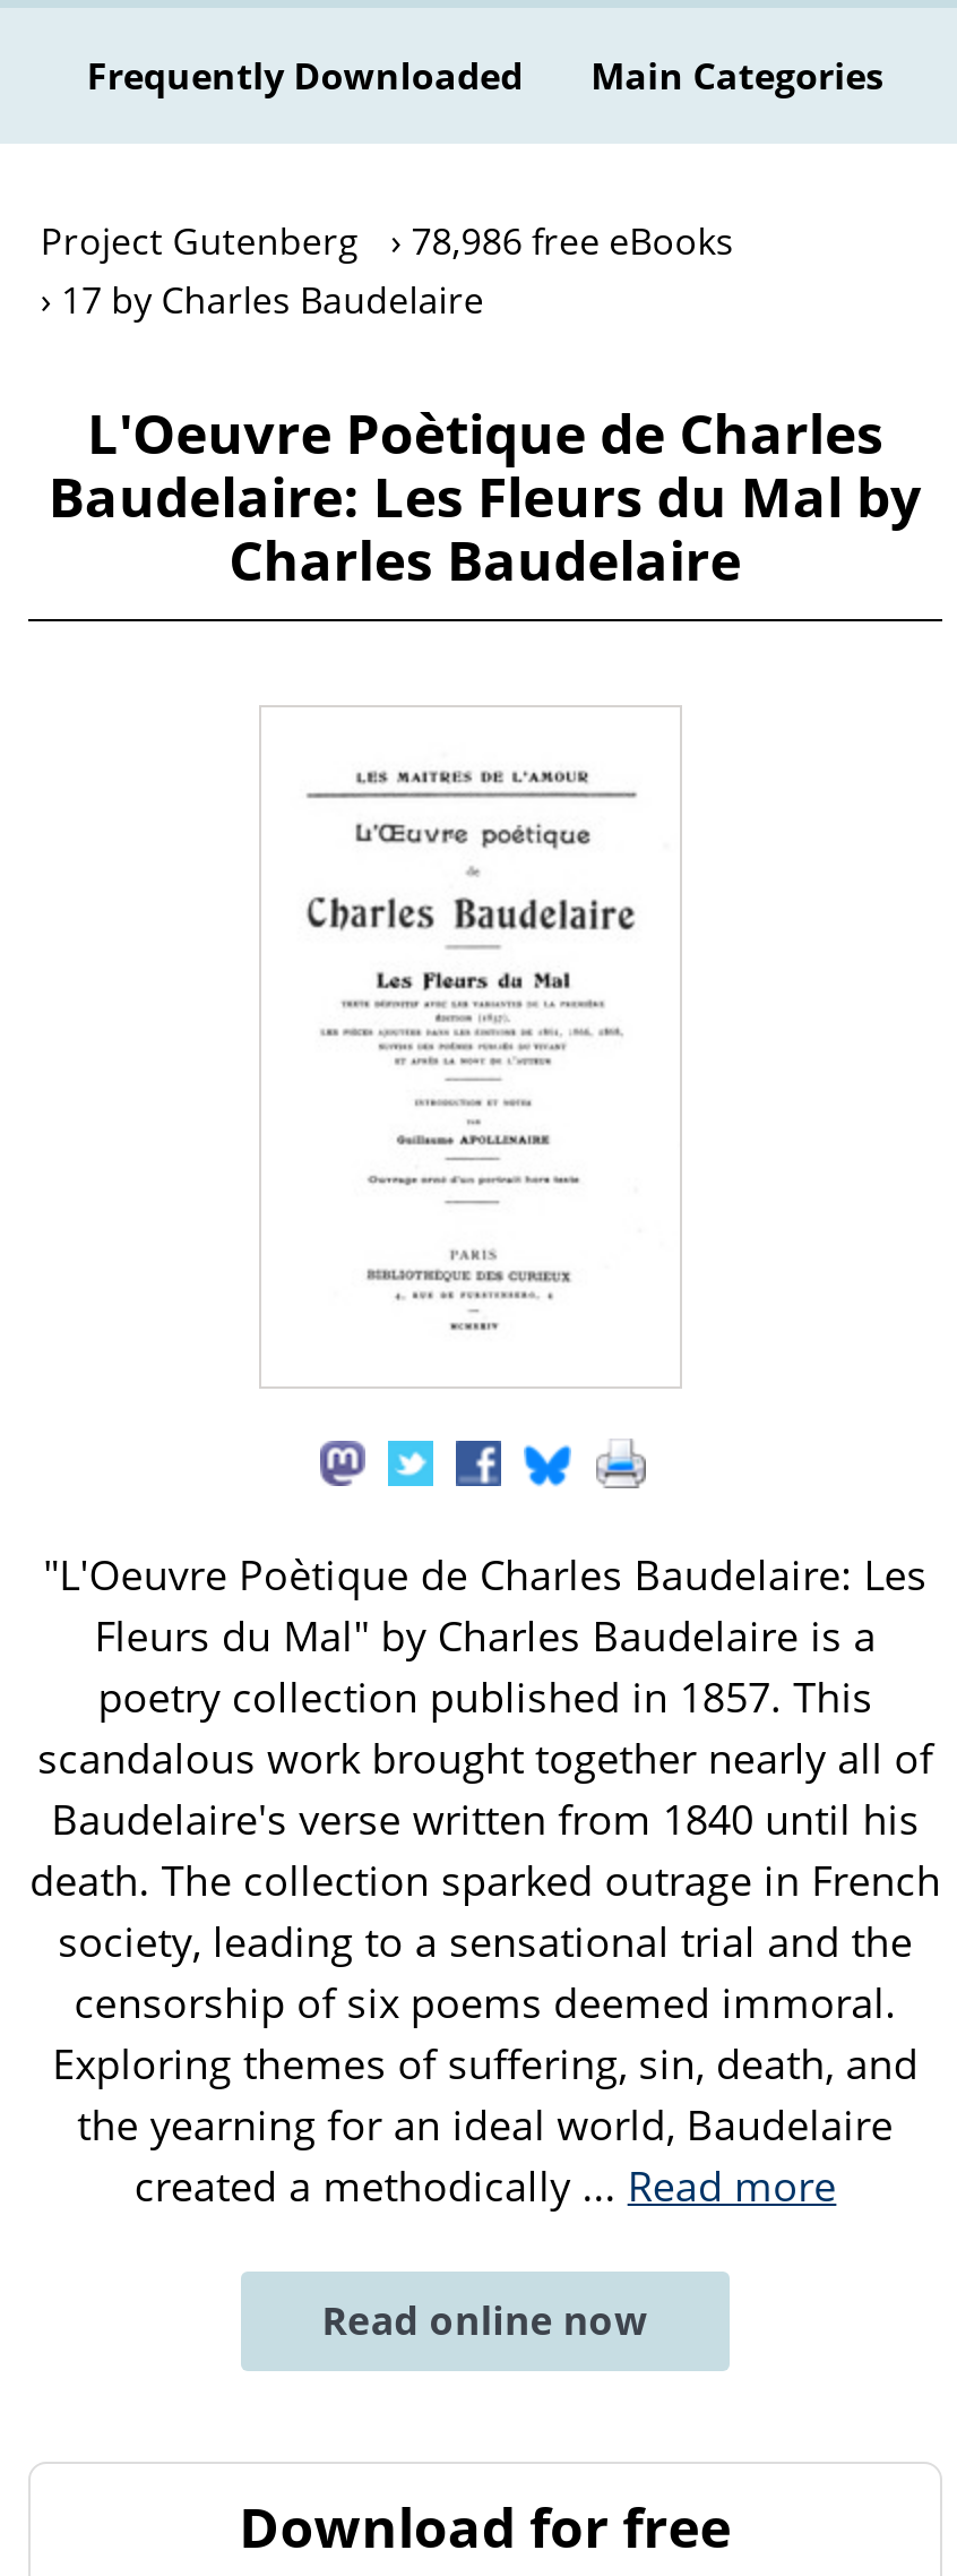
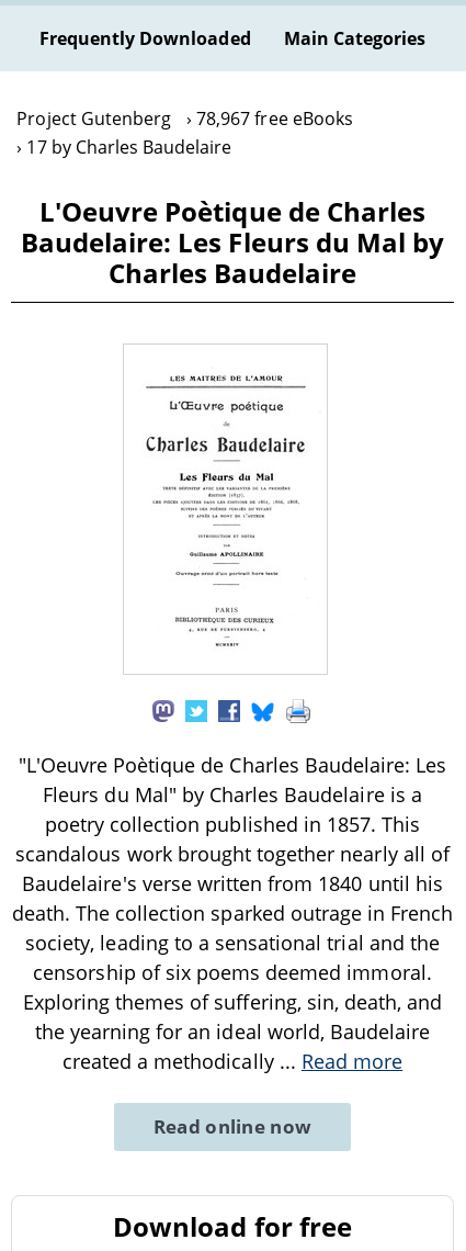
[40,216,734,266] Project Gutenberg 78,986 free eBooks -> [17,106,353,131] Project Gutenberg 78,967 free eBooks

